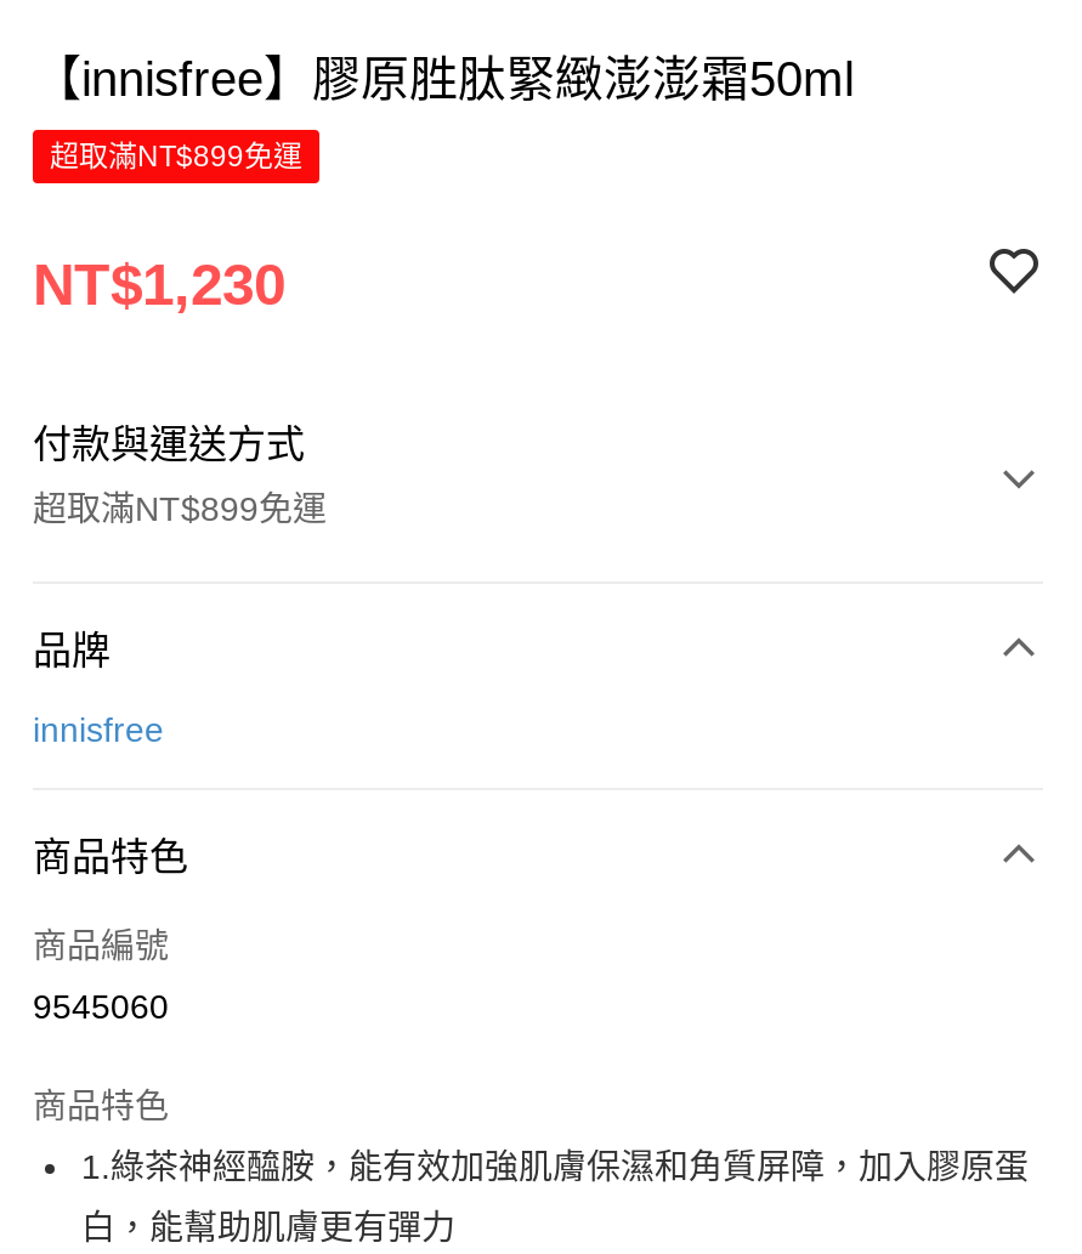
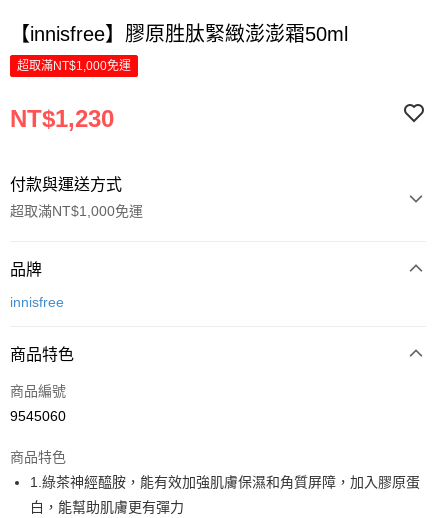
[50,140,302,174] 超取滿NT$899免運 -> [17,59,131,73] 超取滿NT$1,000免運
[33,489,327,528] 超取滿NT$899免運 -> [10,203,143,219] 超取滿NT$1,000免運

